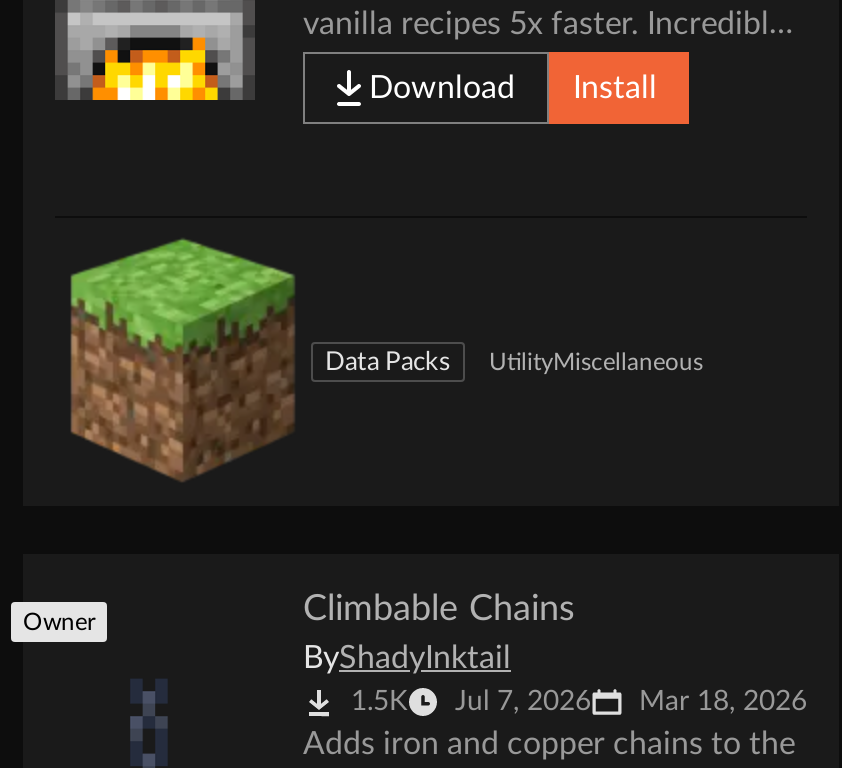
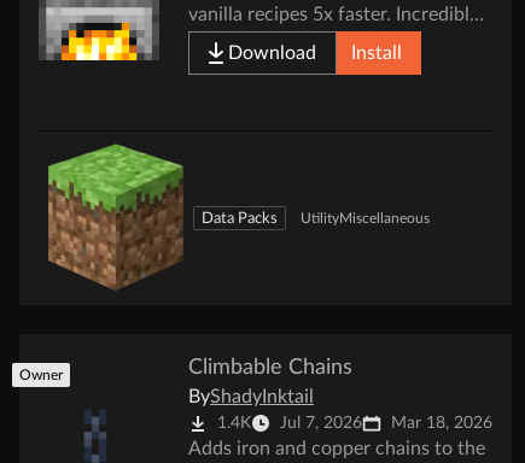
[351,687,807,715] 1.5K Jul 7, 2026 Mar 18, 2026 -> [217,414,492,431] 1.4K Jul 7, 2026 Mar 18, 2026

